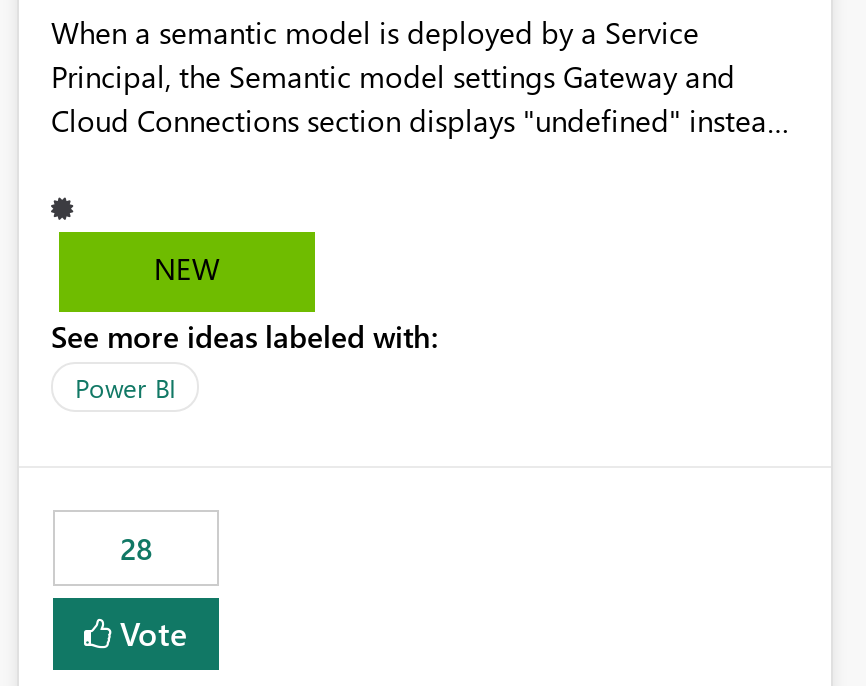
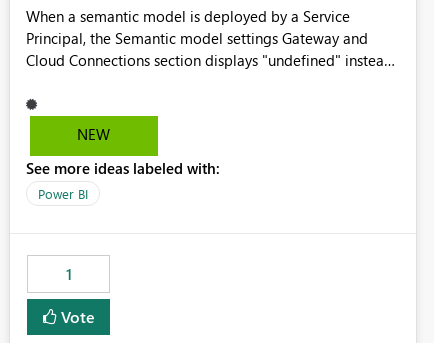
[120,529,152,569] 28 -> [65,264,71,284] 1

